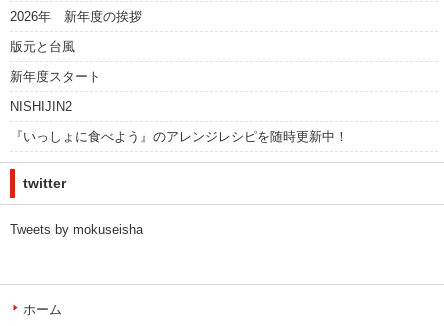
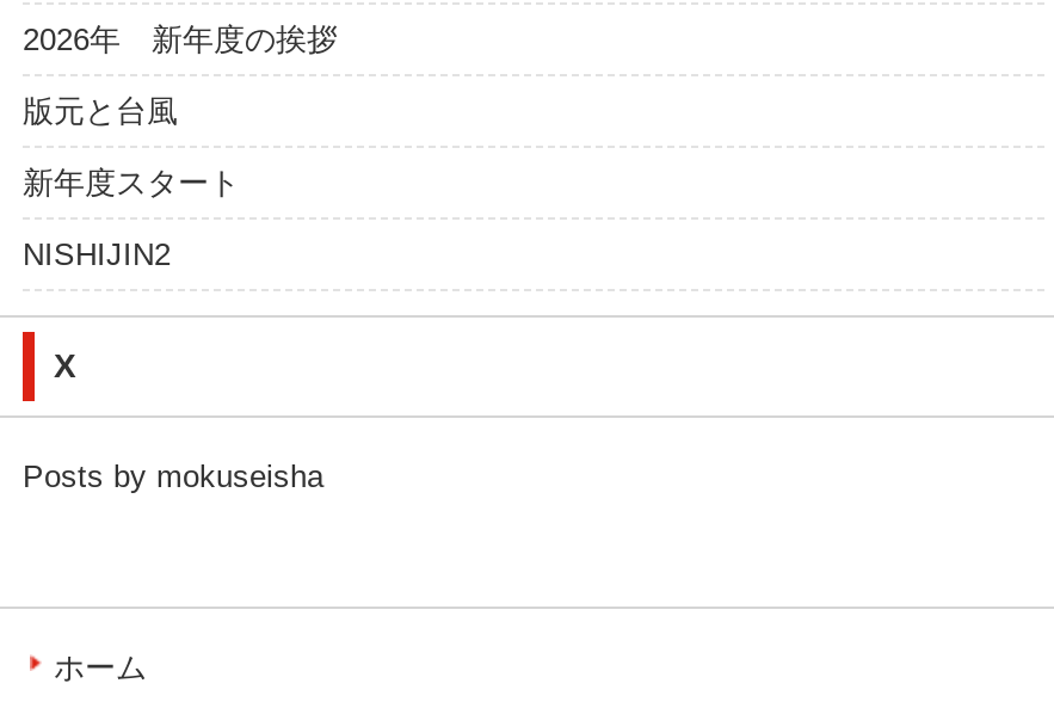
[10,129,348,237] 『いっしょに食べよう』のアレンジレシピを随時更新中！ | twitter | Tweets by mokuseisha -> [23,346,323,494] X | Posts by mokuseisha

